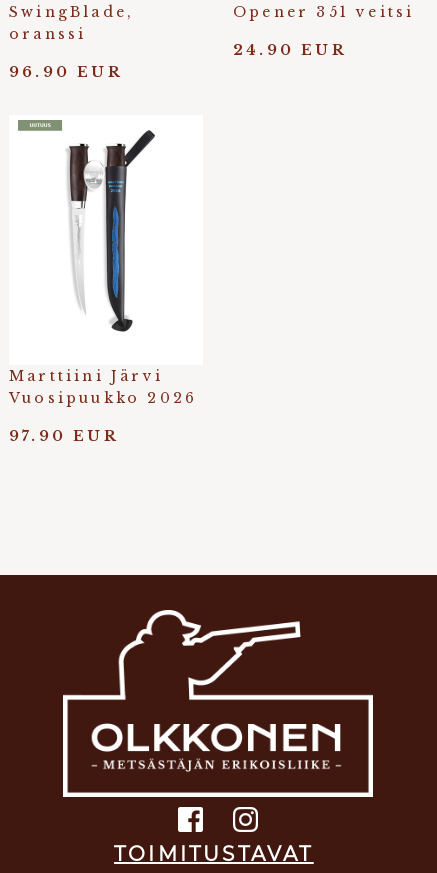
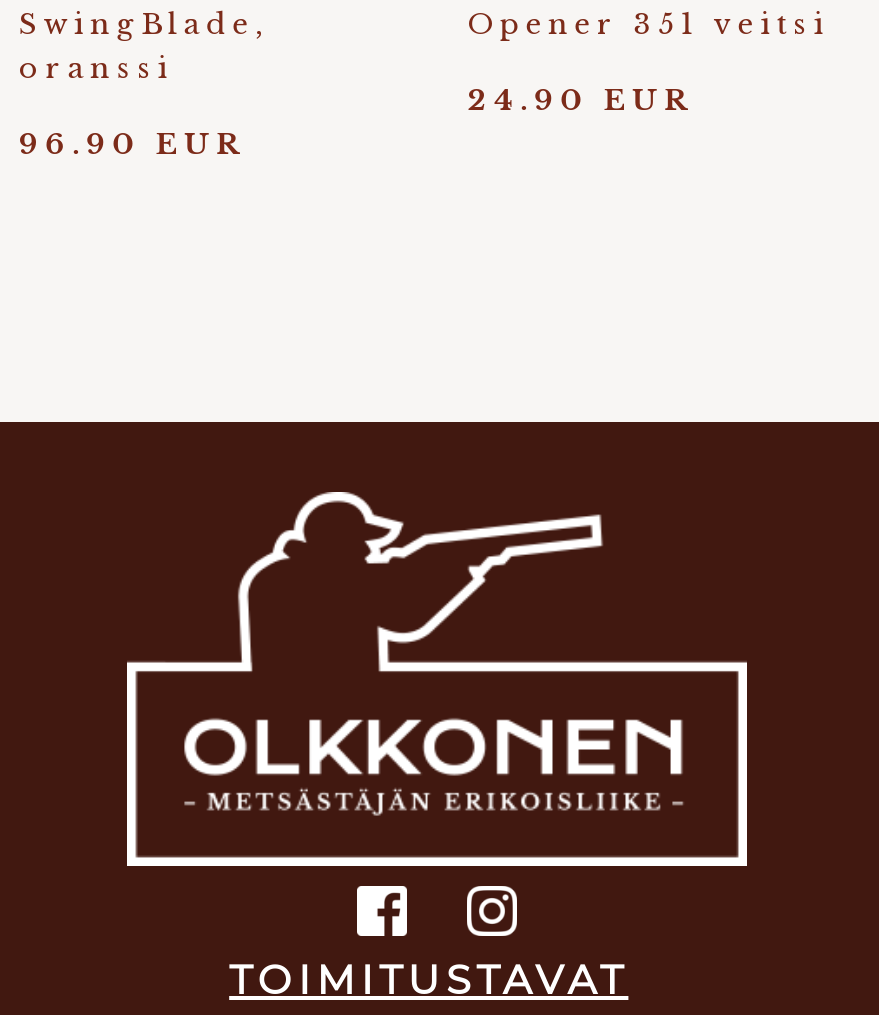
[9,119,197,445] [image] | Marttiini Järvi | Vuosipuukko 2026 | 97.90 EUR -> none

